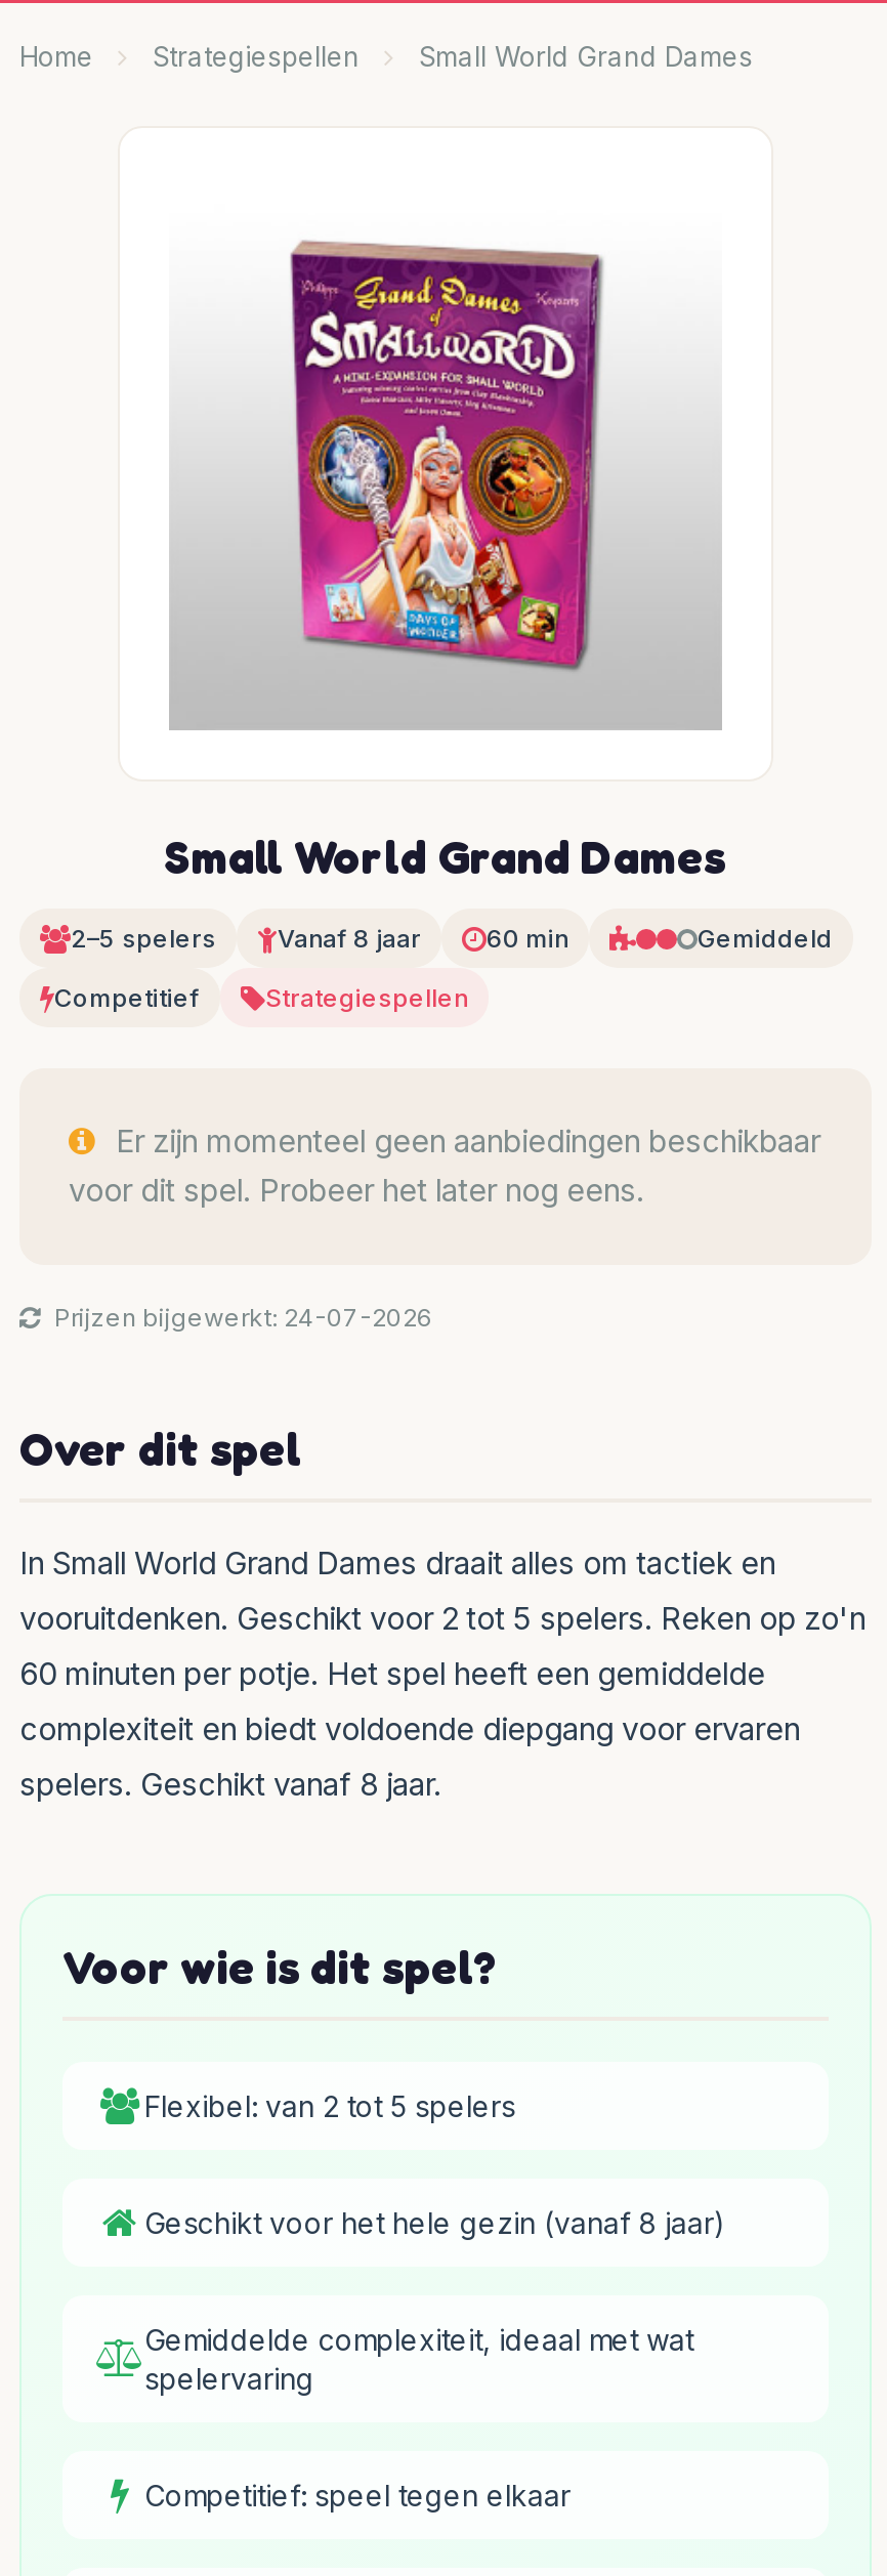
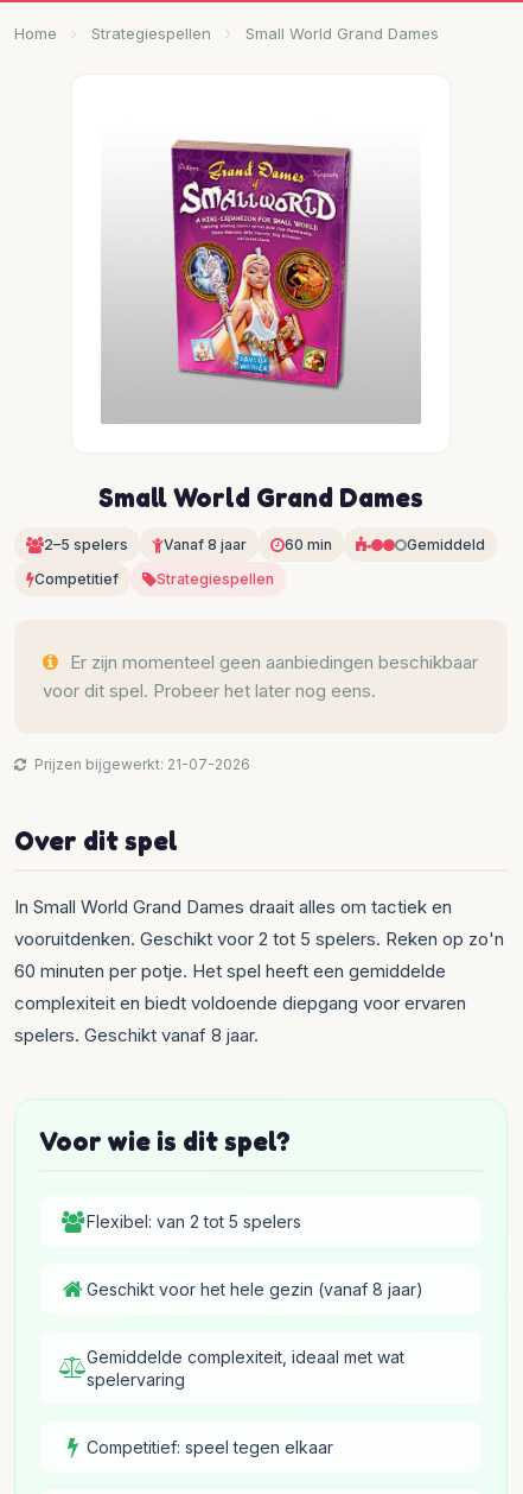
[48,1302,433,1333] Prijzen bijgewerkt: 24-07-2026 -> [31,755,250,773] Prijzen bijgewerkt: 21-07-2026

